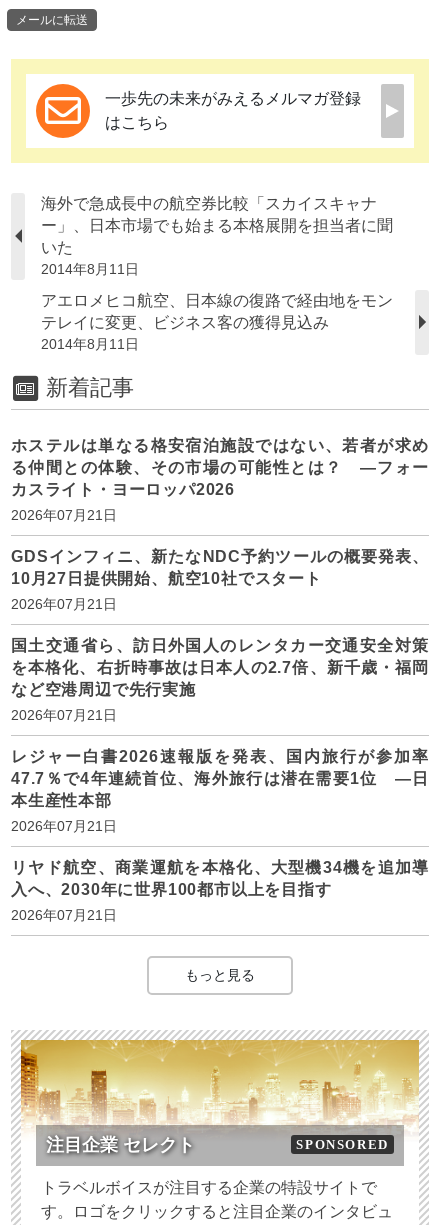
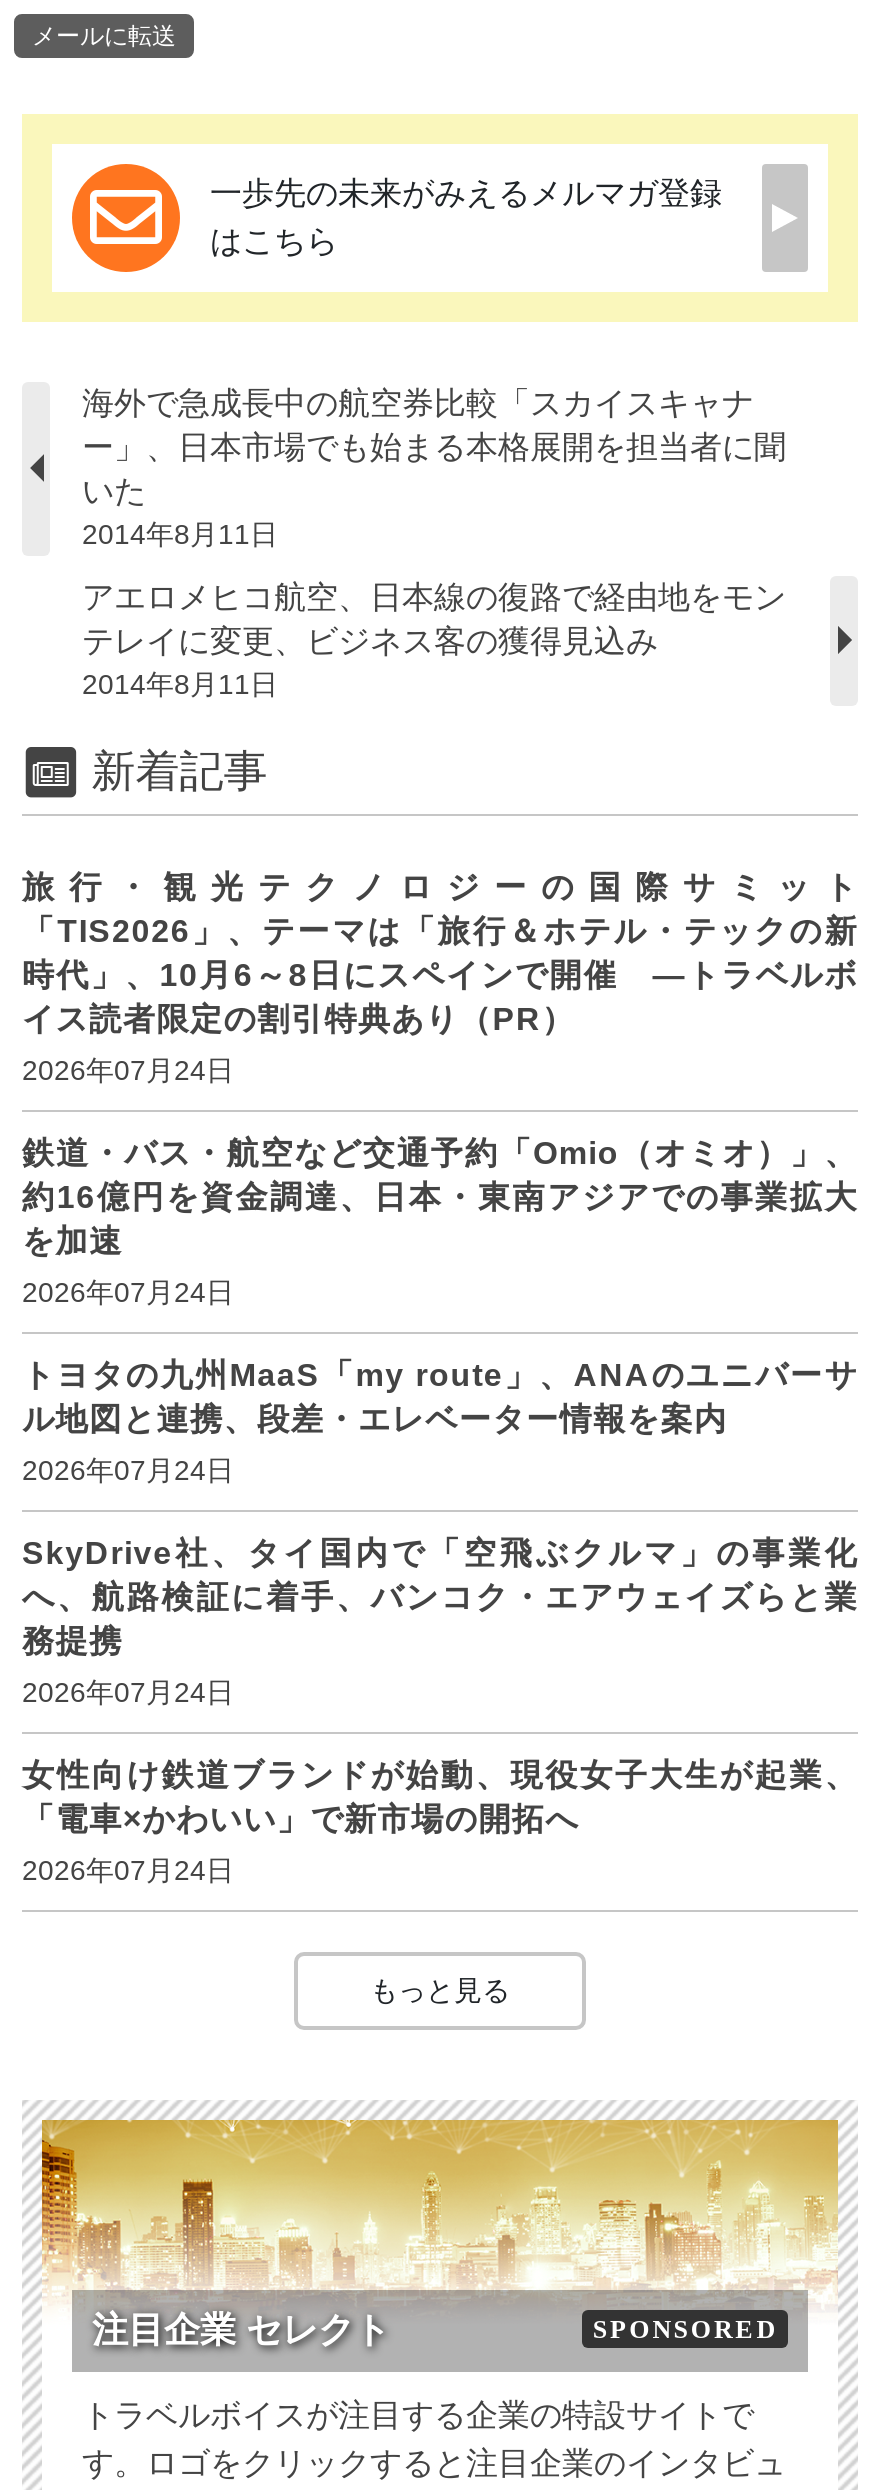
[11,437,429,498] ホステルは単なる格安宿泊施設ではない、若者が求め | る仲間との体験、その市場の可能性とは？ ―フォー | カスライト・ヨーロッパ2026 -> [22,869,858,1035] 旅行・観光テクノロジーの国際サミット | 「TIS2026」、テーマは「旅行＆ホテル・テックの新 | 時代」、10月6～8日にスペインで開催 ―トラベルボ | イス読者限定の割引特典あり（PR）
[11,507,117,523] 2026年07月21日 -> [22,1053,234,1085] 2026年07月24日
[11,548,429,587] GDSインフィニ、新たなNDC予約ツールの概要発表、 | 10月27日提供開始、航空10社でスタート -> [22,1135,858,1257] 鉄道・バス・航空など交通予約「Omio（オミオ）」、 | 約16億円を資金調達、日本・東南アジアでの事業拡大 | を加速
[11,596,117,612] 2026年07月21日 -> [22,1275,234,1307] 2026年07月24日
[11,637,429,698] 国土交通省ら、訪日外国人のレンタカー交通安全対策 | を本格化、右折時事故は日本人の2.7倍、新千歳・福岡 | など空港周辺で先行実施 -> [22,1357,858,1435] トヨタの九州MaaS「my route」、ANAのユニバーサ | ル地図と連携、段差・エレベーター情報を案内
[11,707,117,723] 2026年07月21日 -> [22,1453,234,1485] 2026年07月24日
[11,748,429,809] レジャー白書2026速報版を発表、国内旅行が参加率 | 47.7％で4年連続首位、海外旅行は潜在需要1位 ―日 | 本生産性本部 -> [22,1535,858,1657] SkyDrive社、タイ国内で「空飛ぶクルマ」の事業化 | へ、航路検証に着手、バンコク・エアウェイズらと業 | 務提携
[11,818,117,834] 2026年07月21日 -> [22,1675,234,1707] 2026年07月24日
[11,859,429,898] リヤド航空、商業運航を本格化、大型機34機を追加導 | 入へ、2030年に世界100都市以上を目指す -> [22,1757,858,1835] 女性向け鉄道ブランドが始動、現役女子大生が起業、 | 「電車×かわいい」で新市場の開拓へ
[11,907,117,923] 2026年07月21日 -> [22,1853,234,1885] 2026年07月24日

